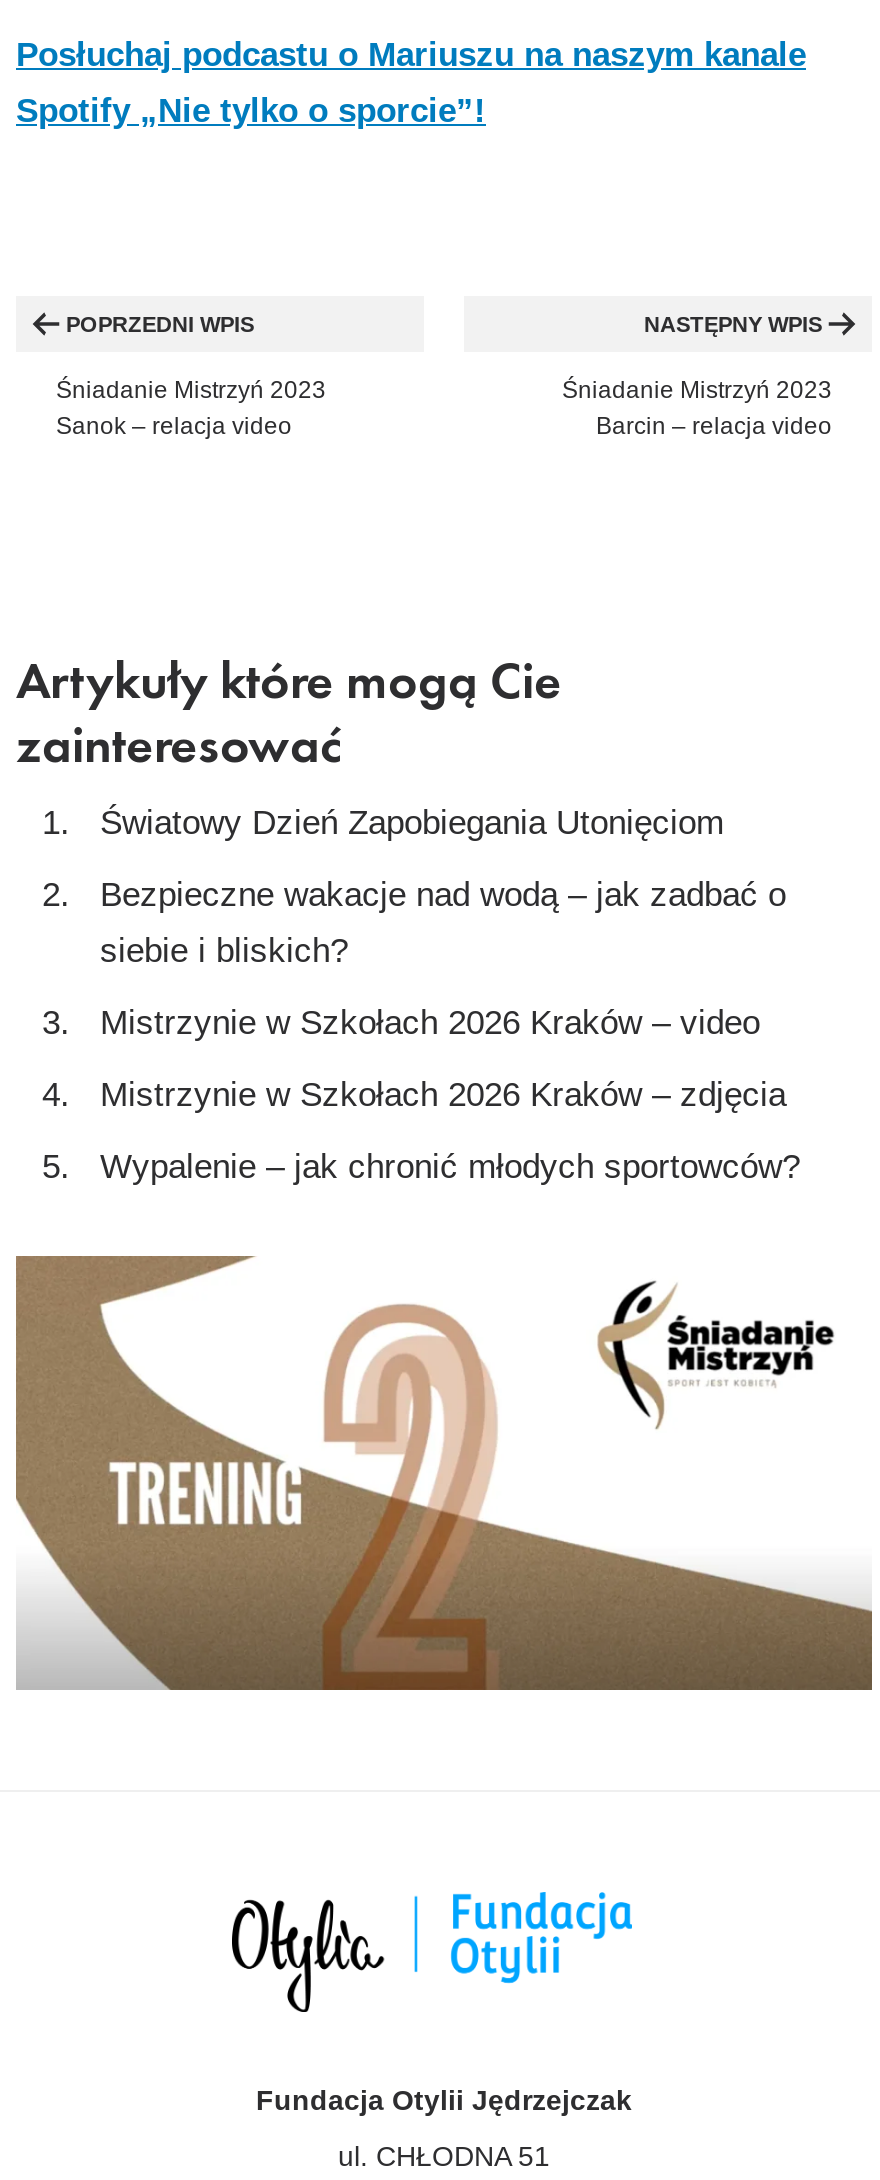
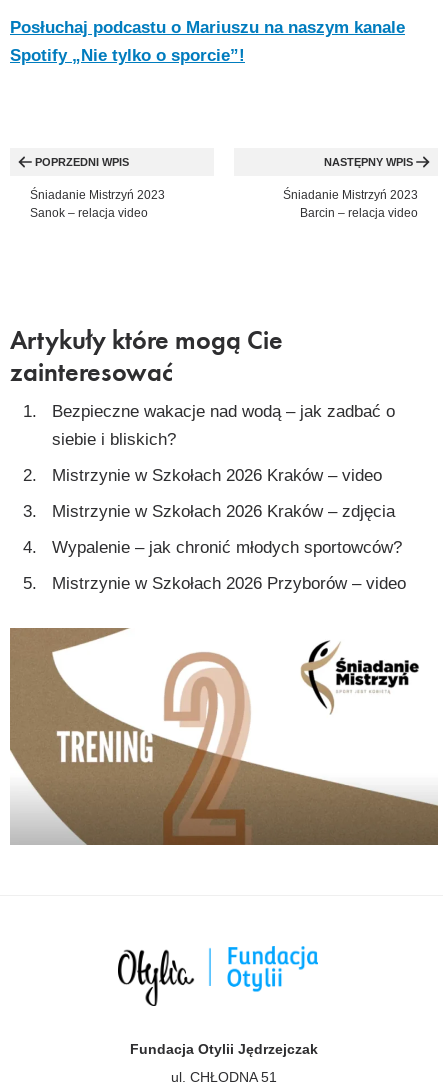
[100,804,724,842] Światowy Dzień Zapobiegania Utonięciom -> none
moved [100,876,800,1186] -> [52,402,402,557]: Bezpieczne wakacje nad wodą – jak zadbać o | siebie i bliskich? | Mistrzynie w Szkołach 2026 Kraków – video | Mistrzynie w Szkołach 2026 Kraków – zdjęcia | Wypalenie – jak chronić młodych sportowców?
none -> [52,574,406,593] Mistrzynie w Szkołach 2026 Przyborów – video

